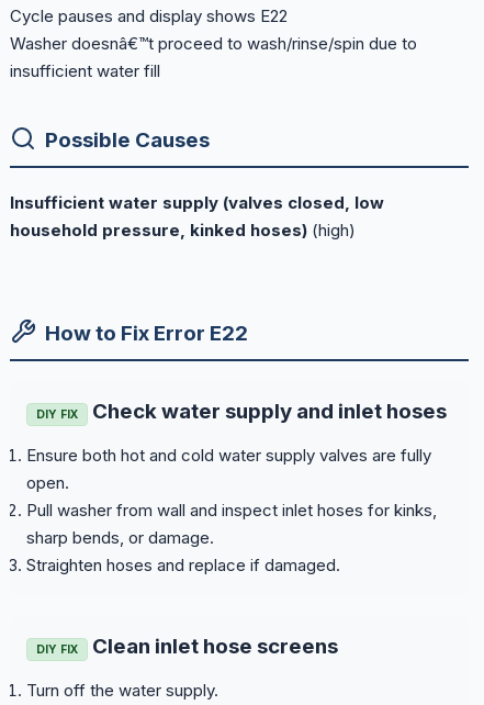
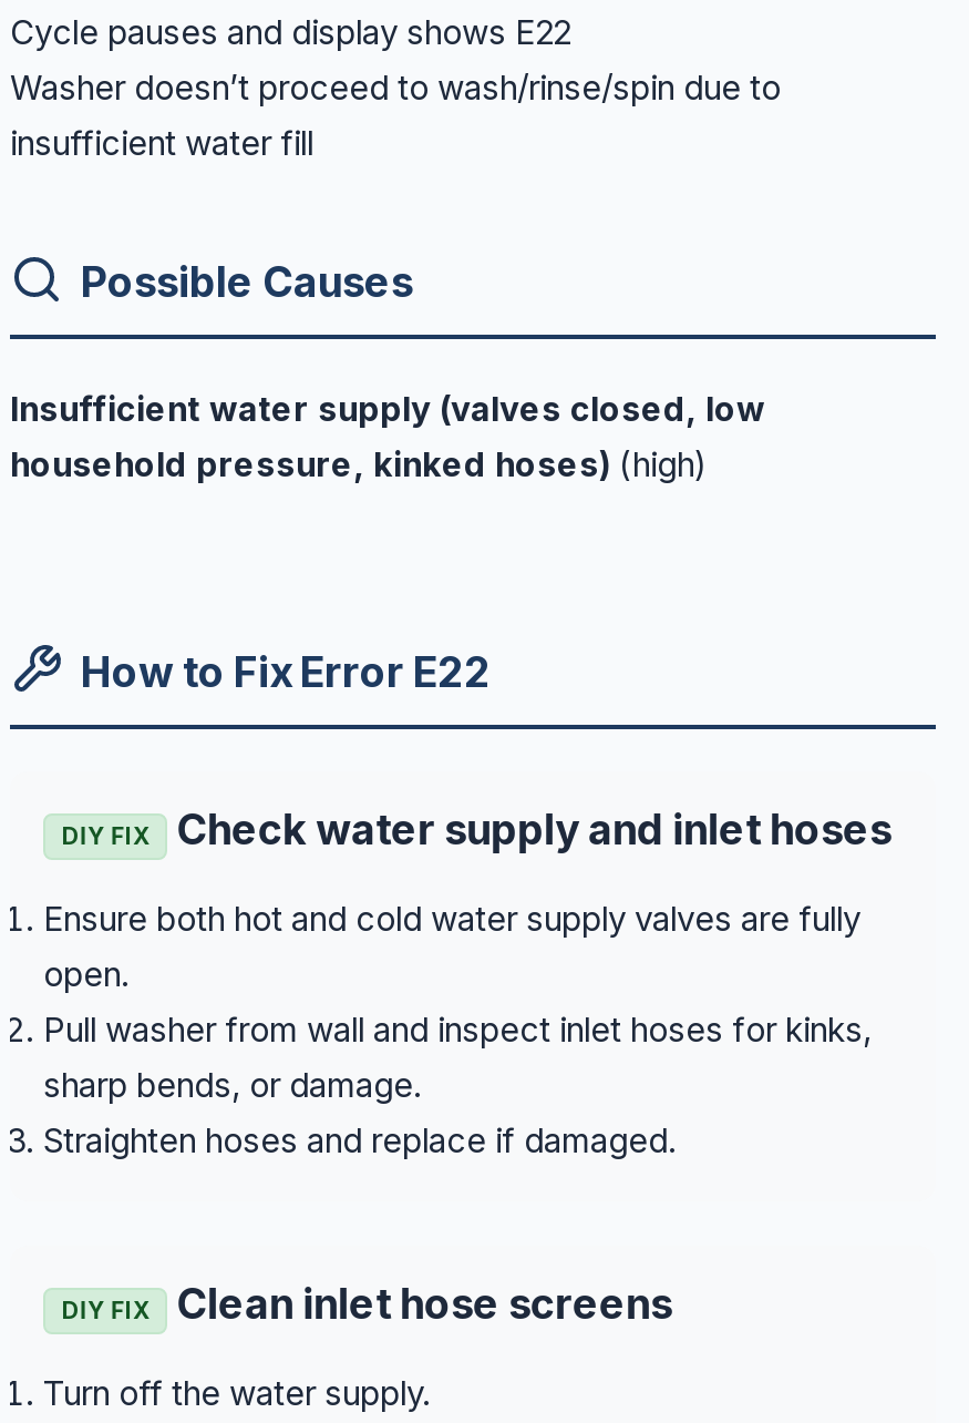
[10,32,417,53] Washer doesnâ€™t proceed to wash/rinse/spin due to -> [10,65,781,108] Washer doesn’t proceed to wash/rinse/spin due to

